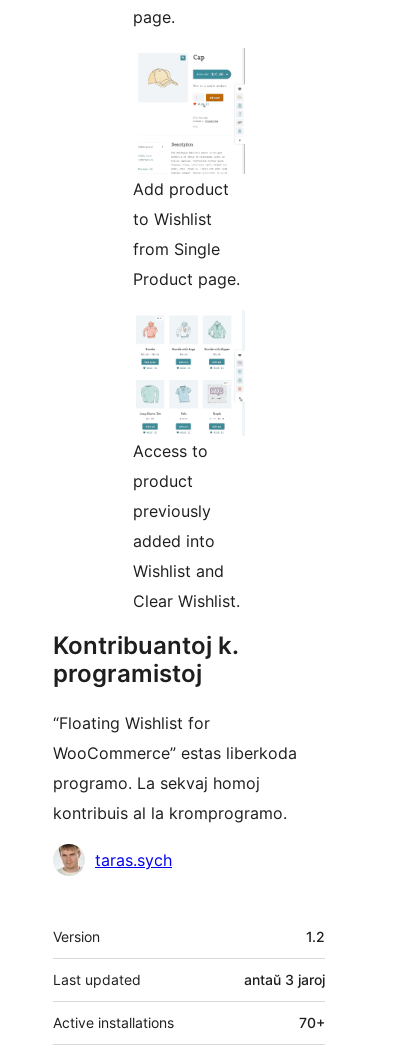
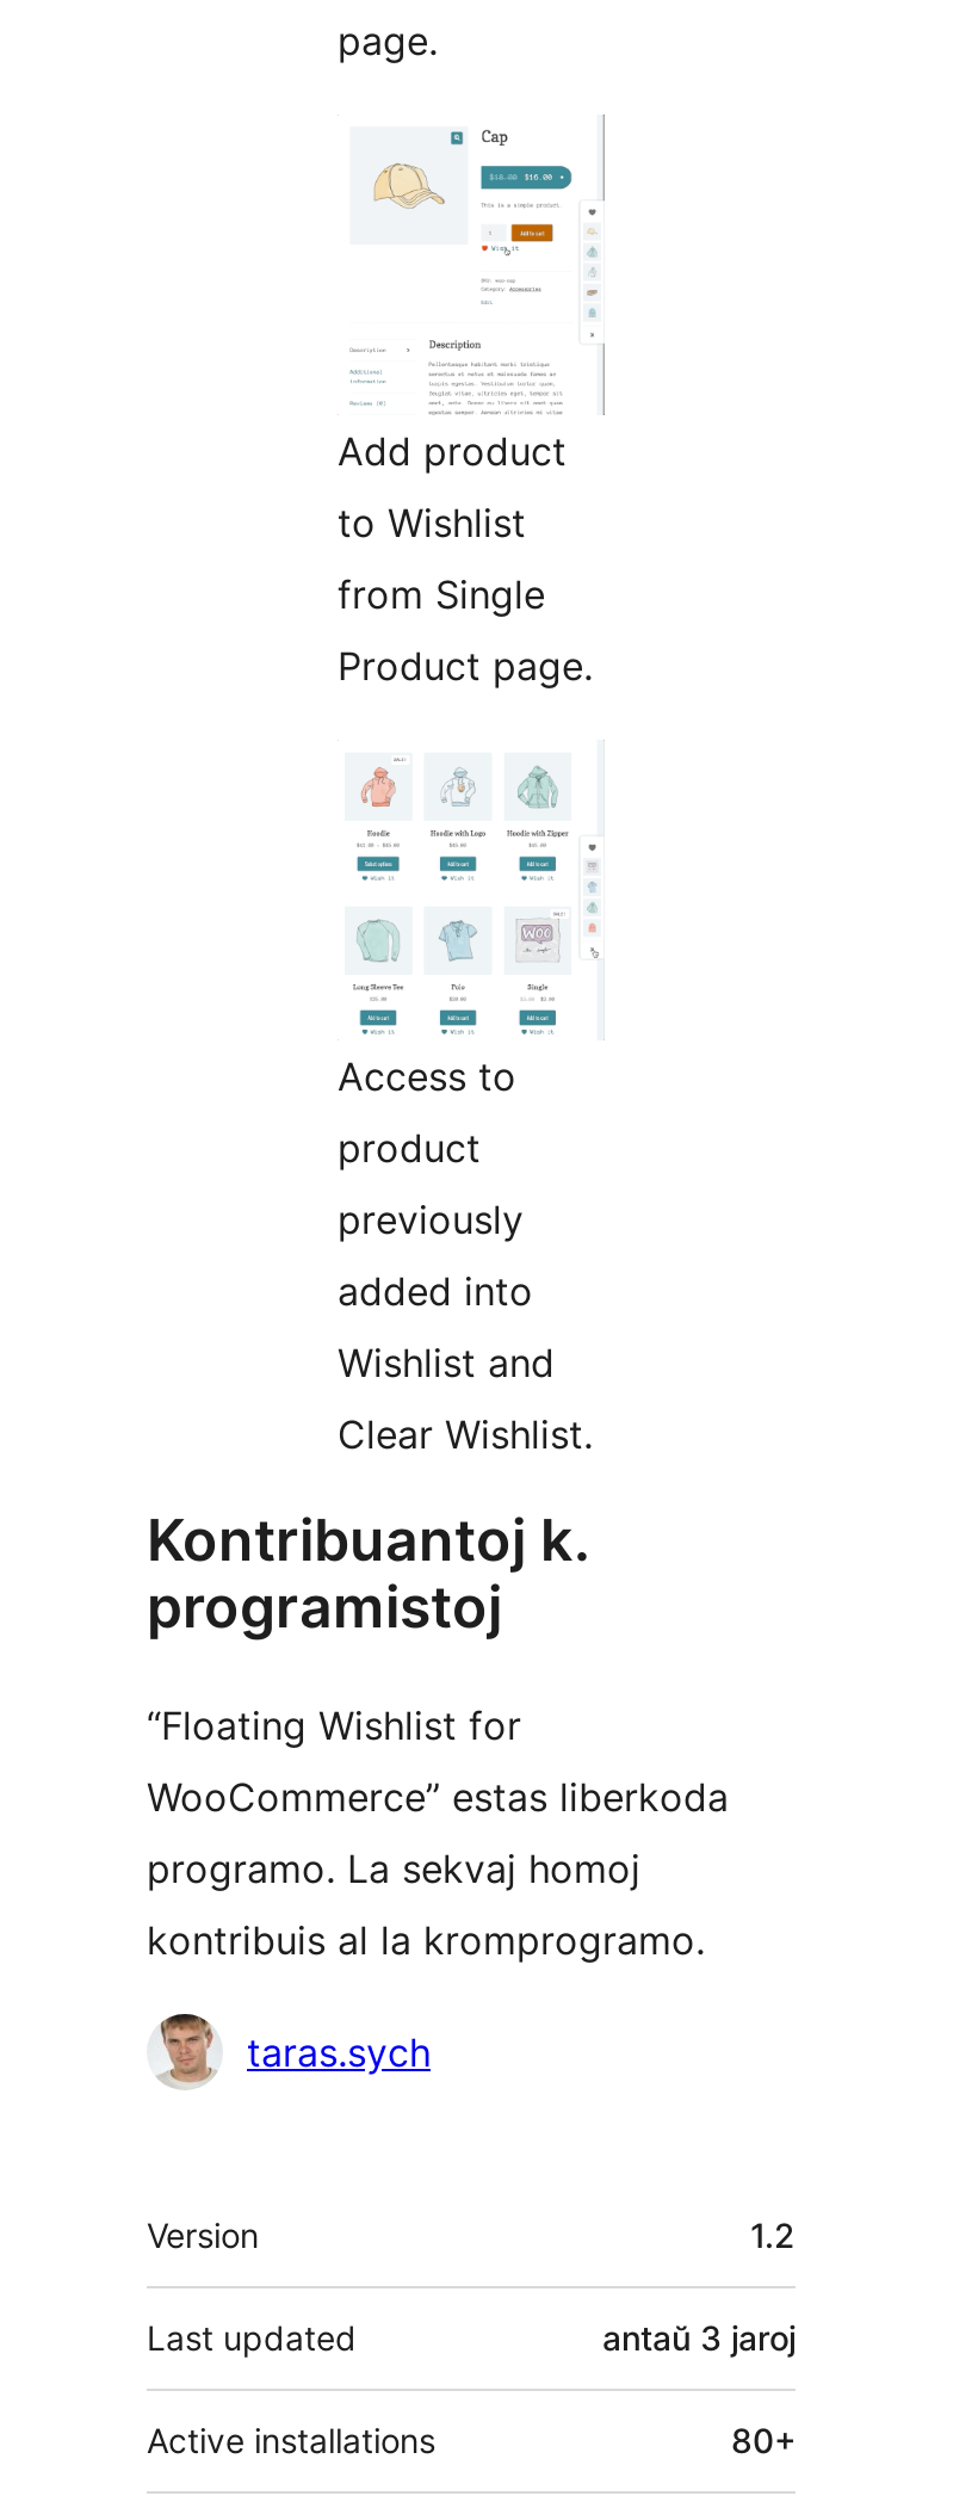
[299,1014,325,1031] 70+ -> [731,2419,796,2460] 80+

